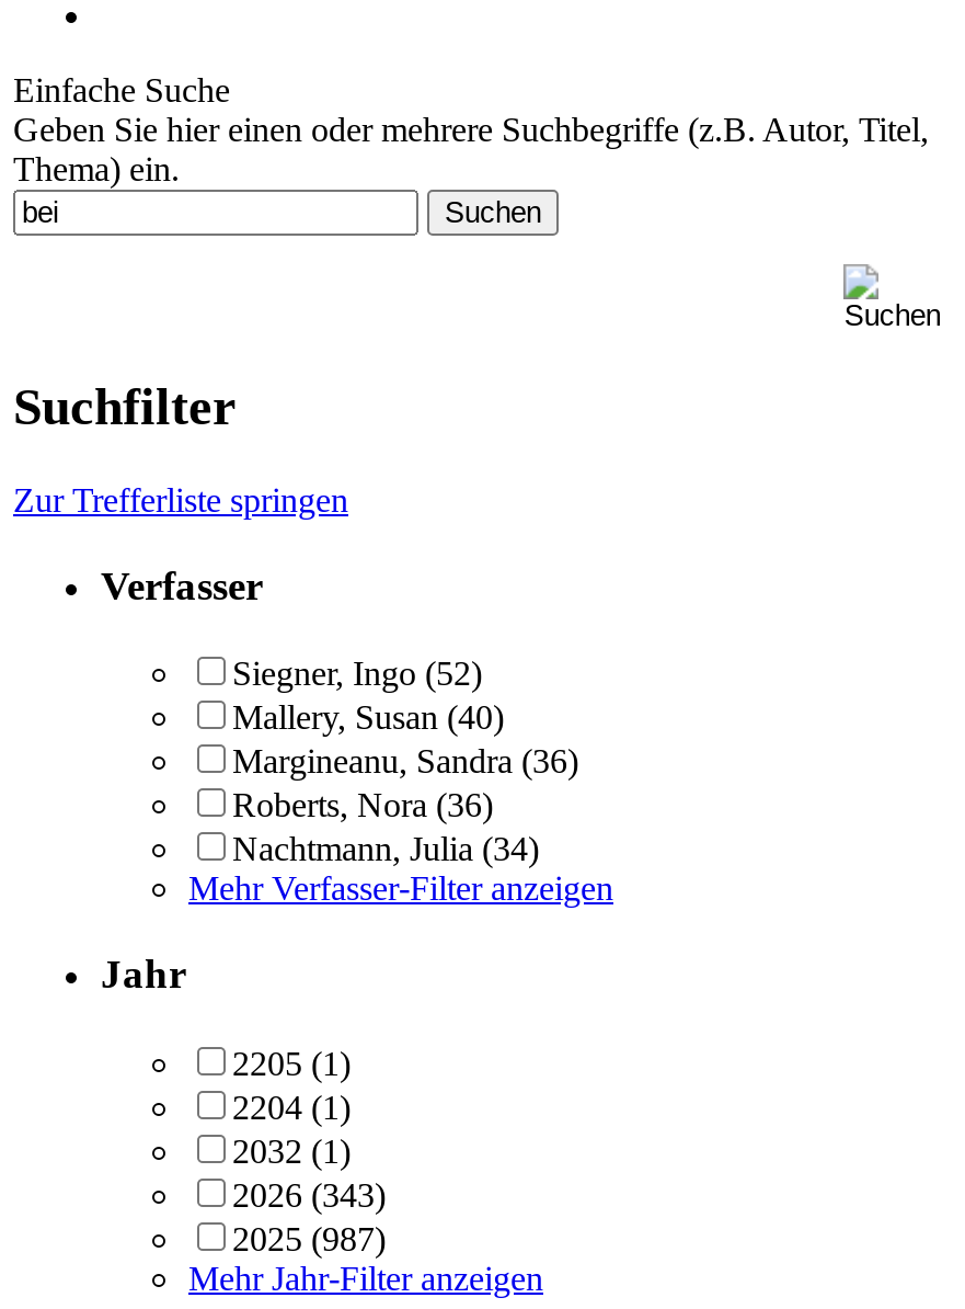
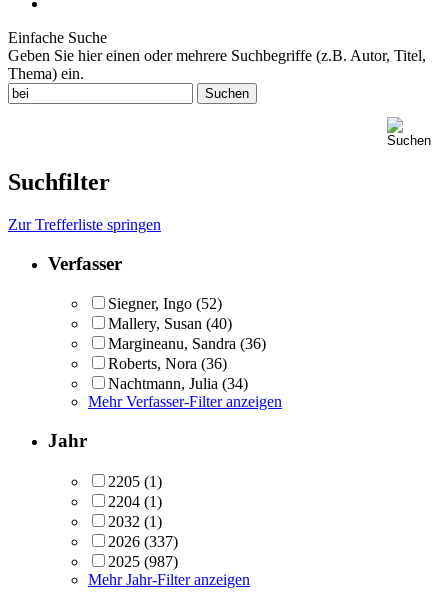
[232,1176,386,1213] 2026 (343) -> [108,533,178,550] 2026 (337)

